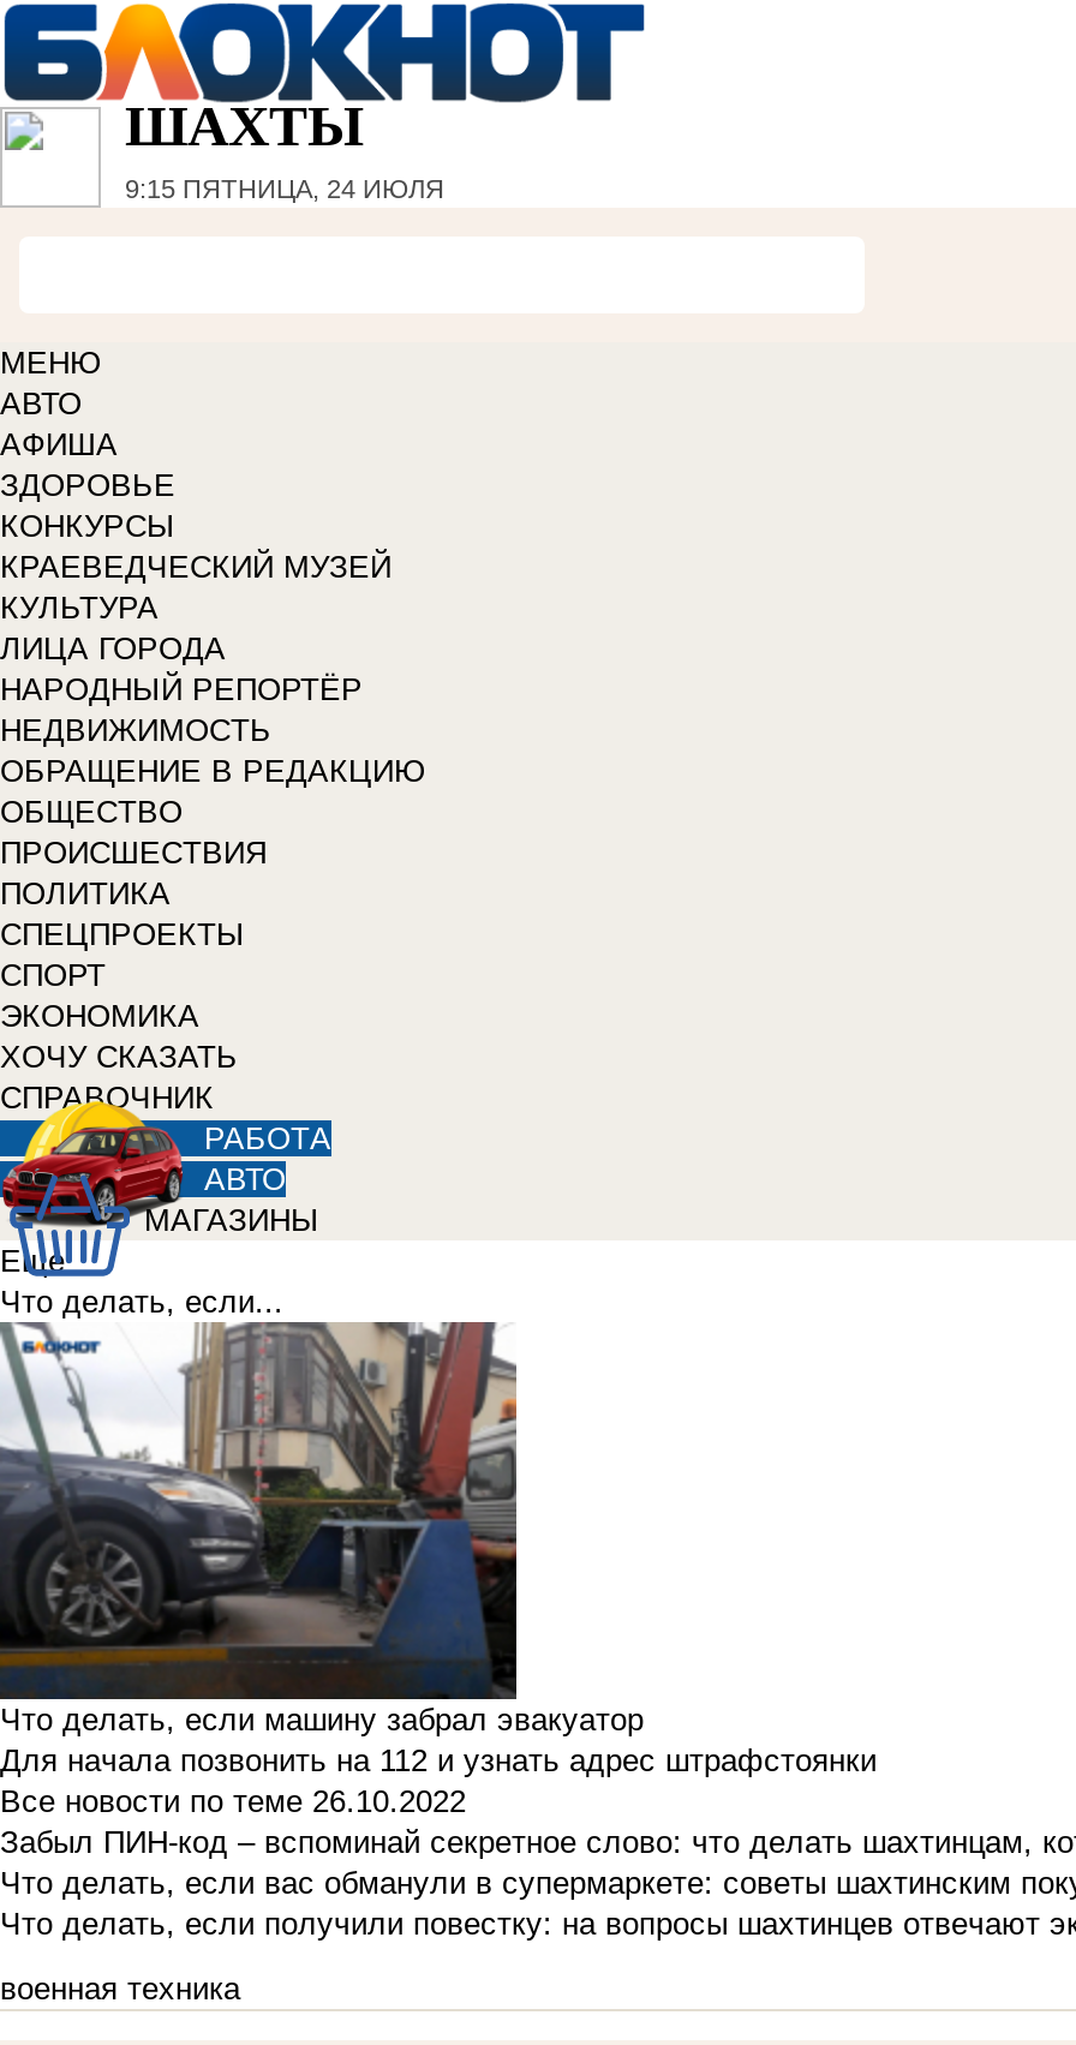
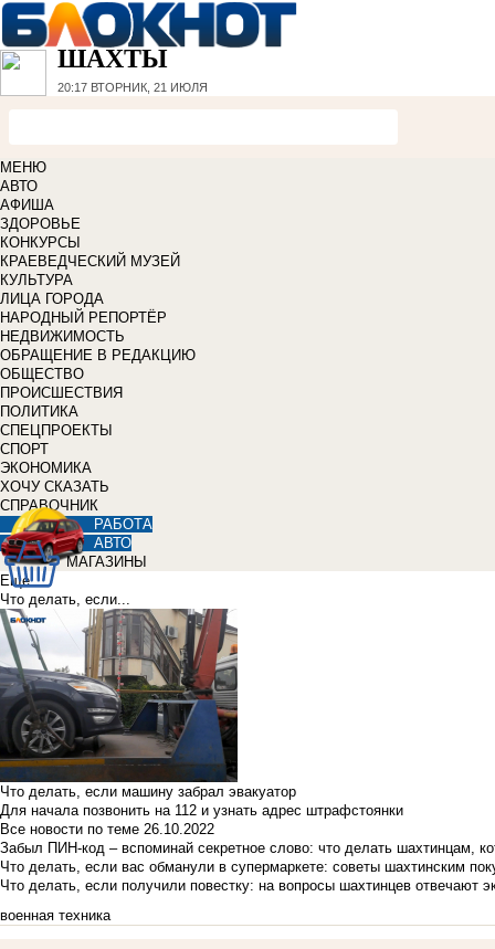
[125,175,444,204] 9:15 ПЯТНИЦА, 24 ИЮЛЯ -> [57,81,208,94] 20:17 ВТОРНИК, 21 ИЮЛЯ

